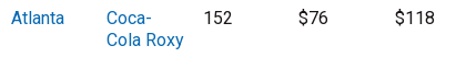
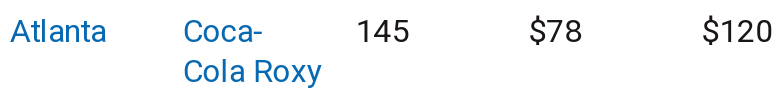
[203,8,233,29] 152 -> [356,12,410,50] 145
[299,8,329,29] $76 -> [528,12,582,50] $78
[395,8,434,29] $118 -> [701,12,773,50] $120

